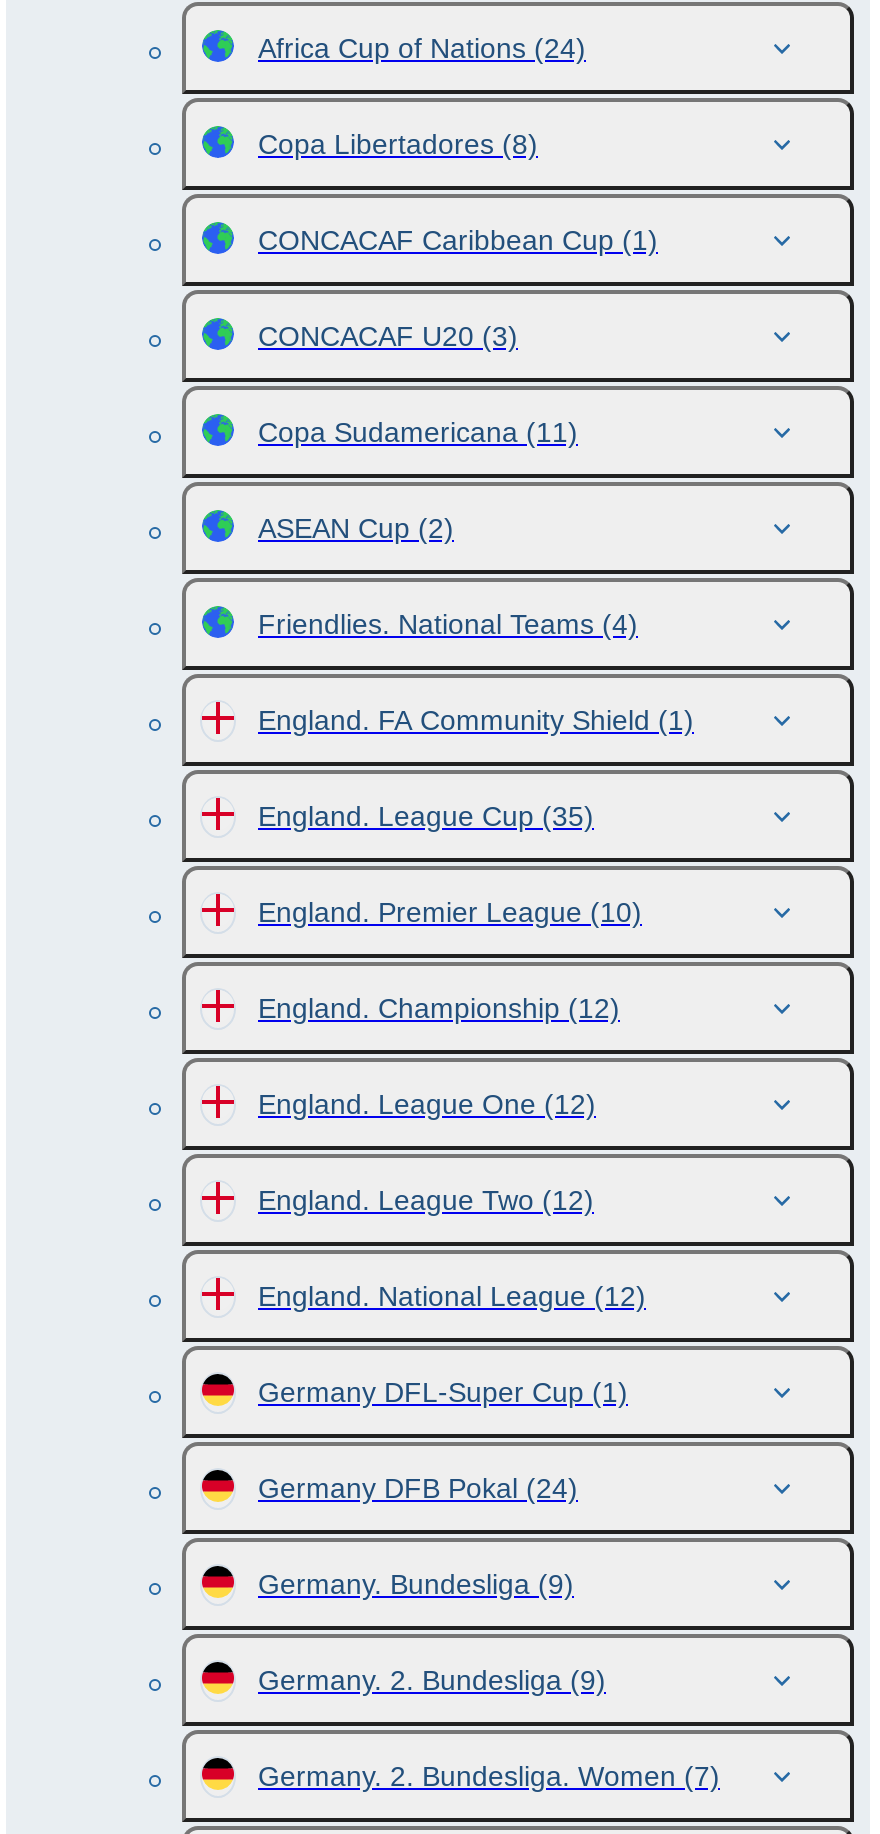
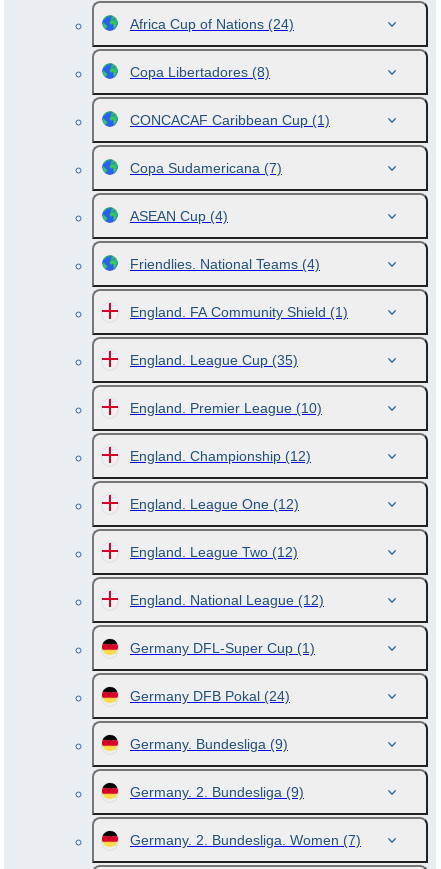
[258,320,578,544] CONCACAF U20 (3) | Copa Sudamericana (11) | ASEAN Cup (2) -> [130,160,282,224] Copa Sudamericana (7) | ASEAN Cup (4)

